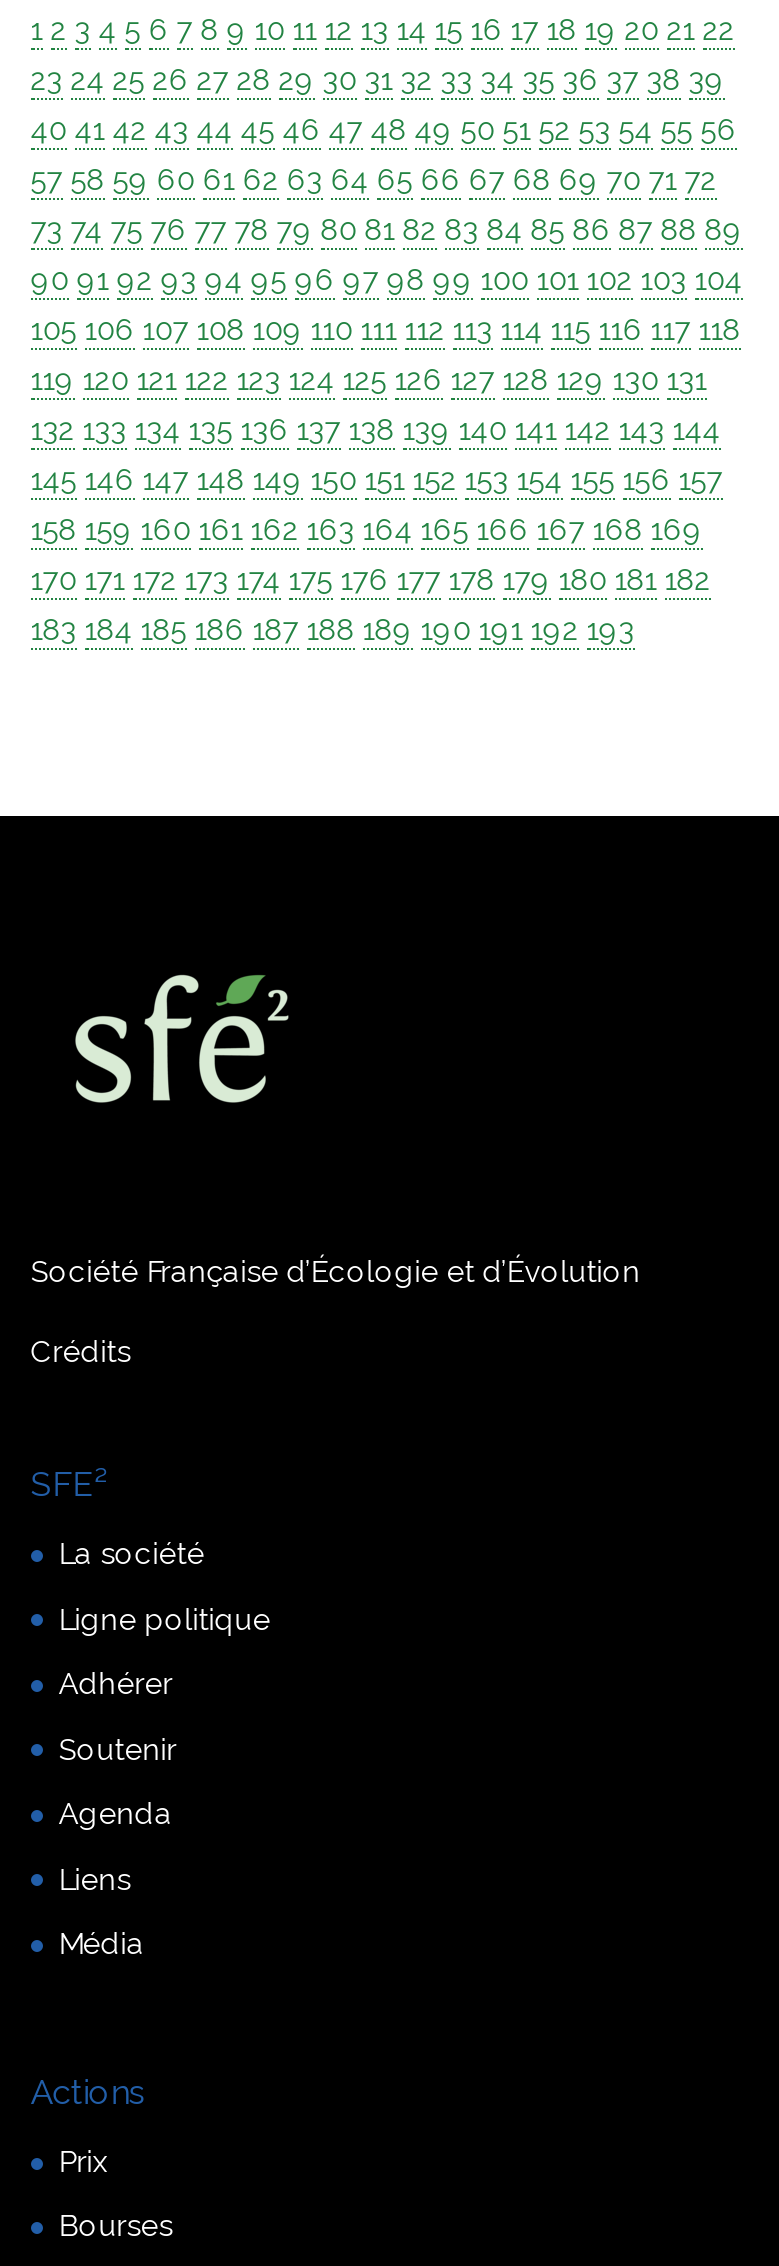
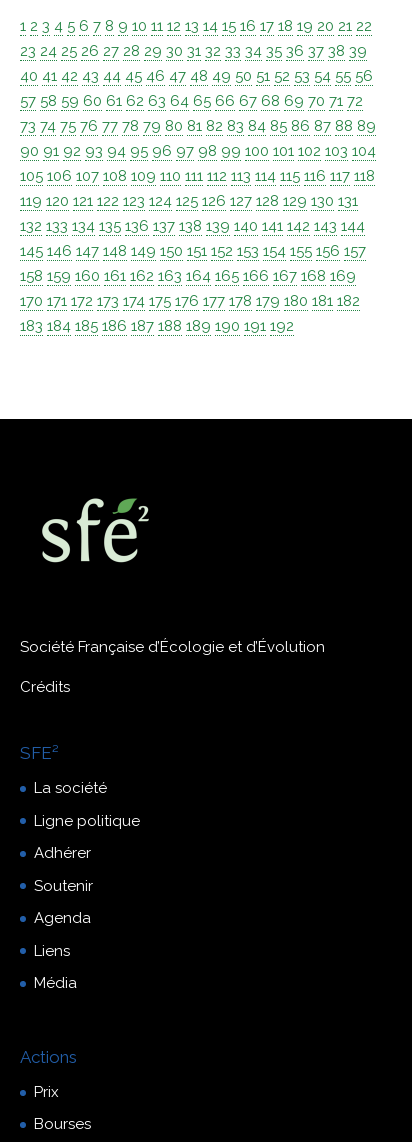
[31,612,635,648] 183 184 185 186 187 188 189 190 191 192 193 -> [20,317,294,335] 183 184 185 186 187 188 189 190 191 192

